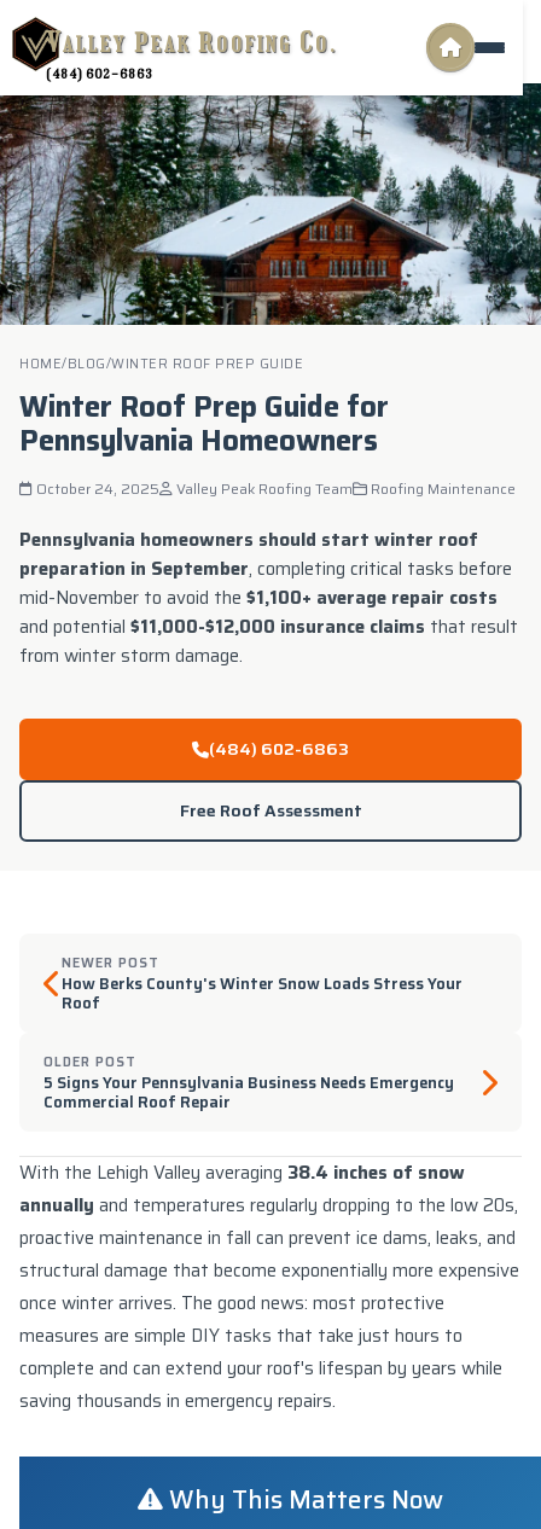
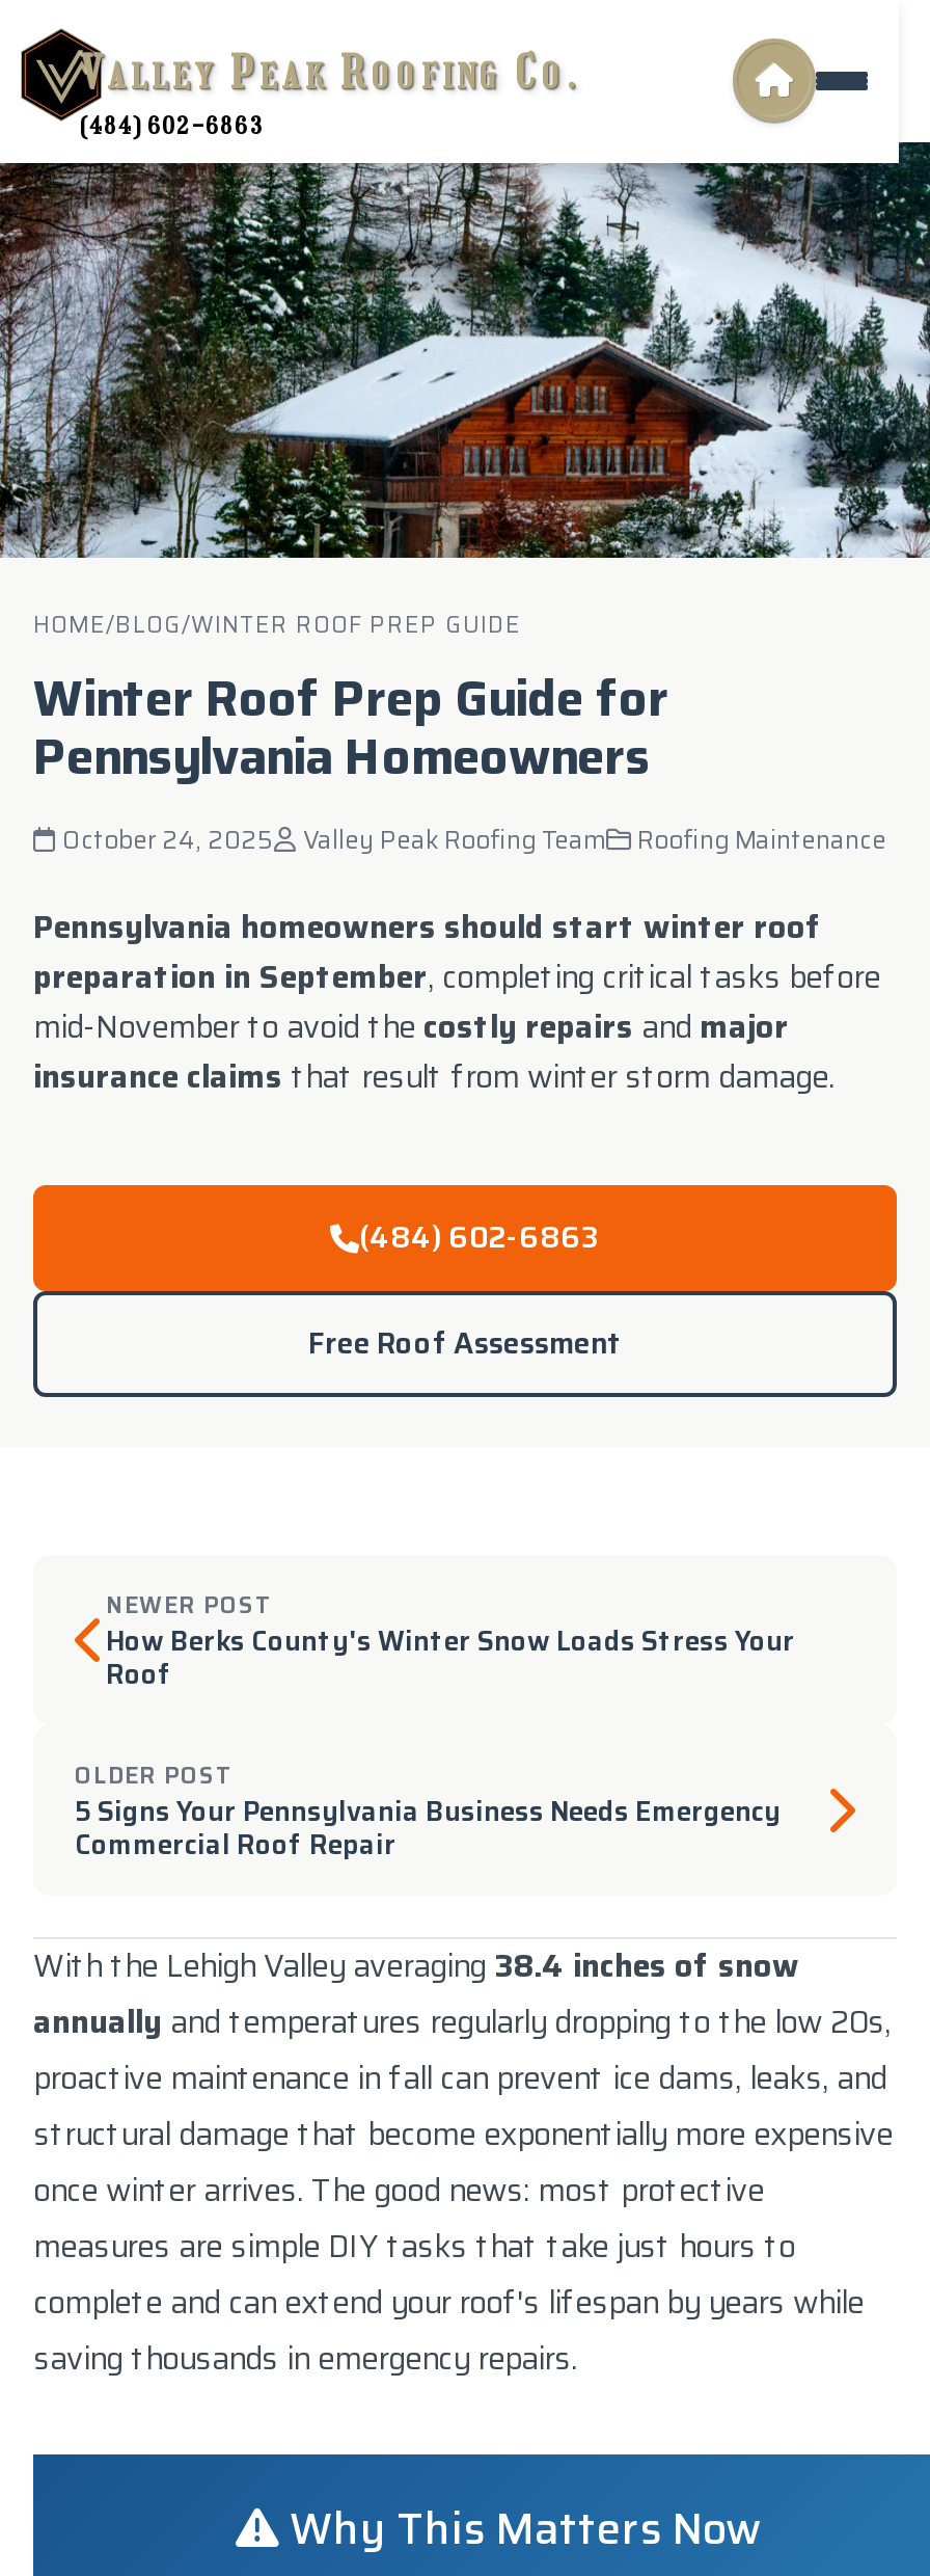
[19,583,518,670] mid-November to avoid the $1,100+ average repair costs | and potential $11,000-$12,000 insurance claims that result | from winter storm damage. -> [33,1002,835,1102] mid-November to avoid the costly repairs and major | insurance claims that result from winter storm damage.

